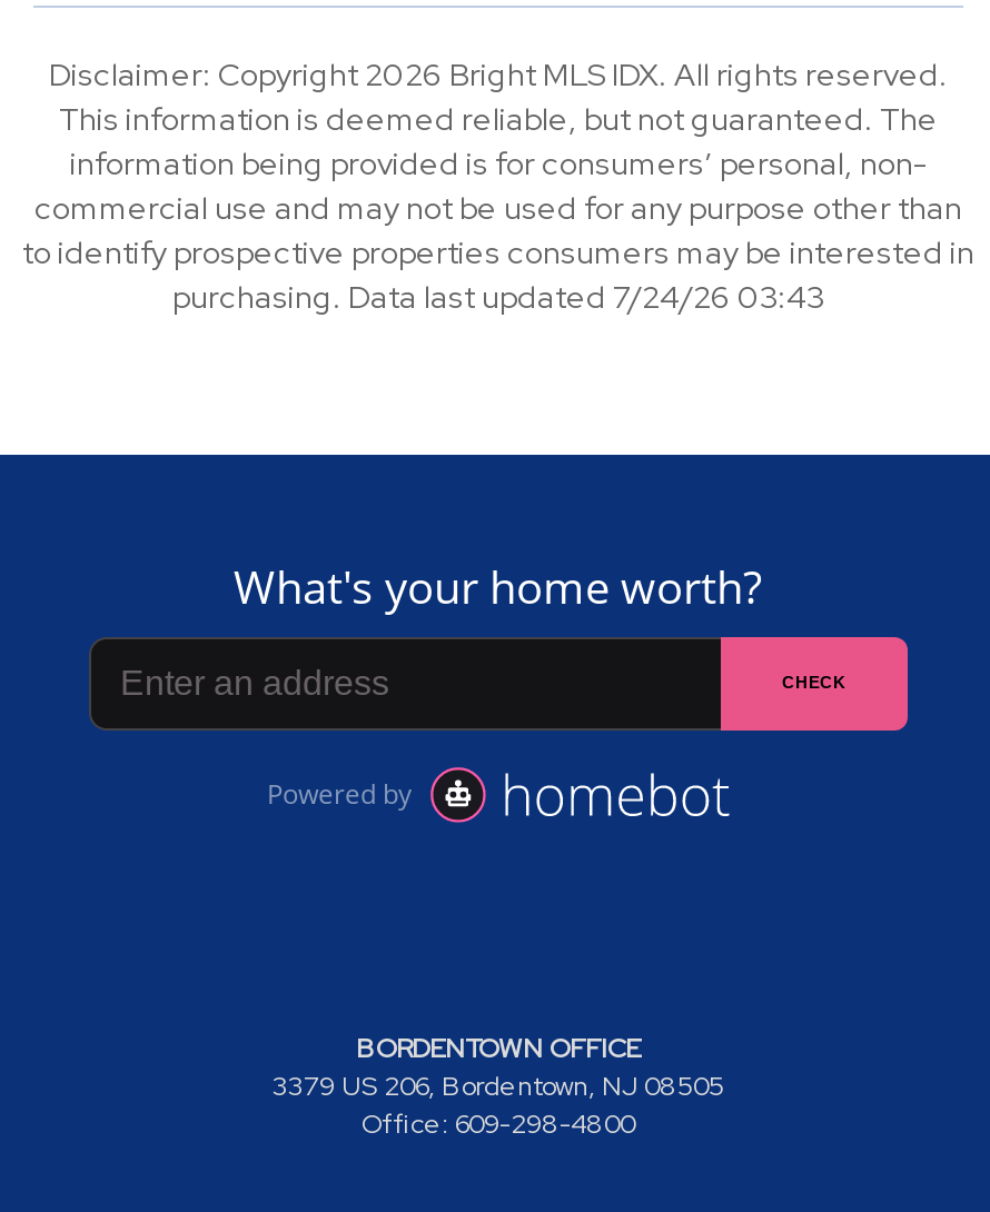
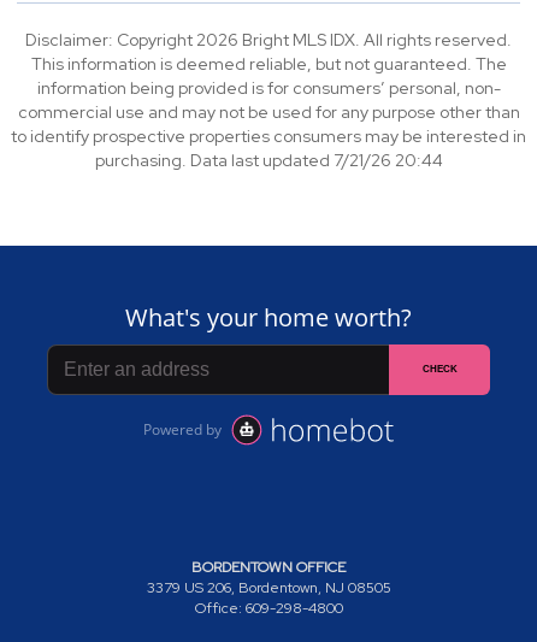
[172,277,824,317] purchasing. Data last updated 7/24/26 03:43 -> [95,149,442,171] purchasing. Data last updated 7/21/26 20:44

